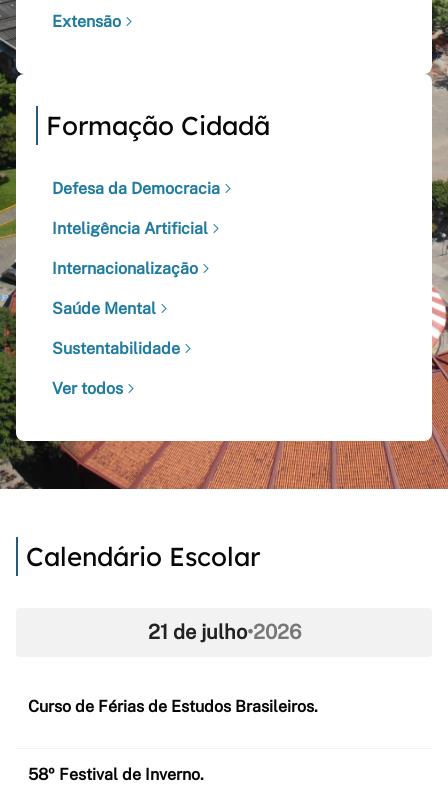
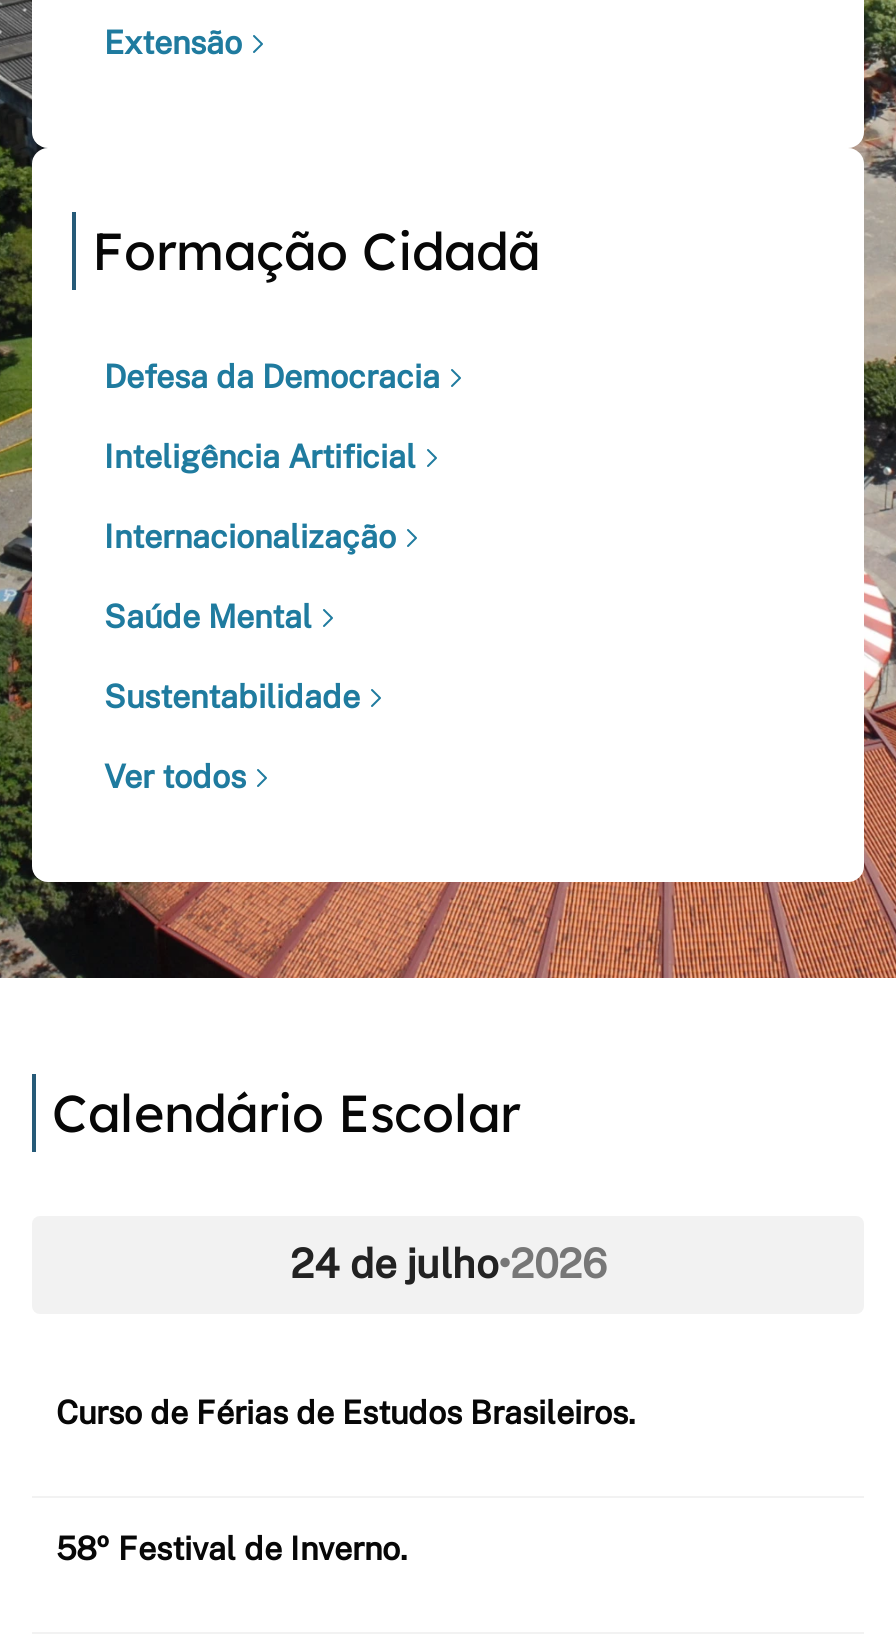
[147,620,300,644] 21 de julho•2026 -> [290,1240,606,1288] 24 de julho•2026

